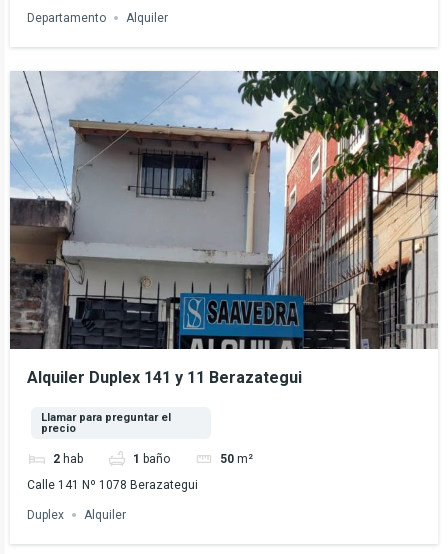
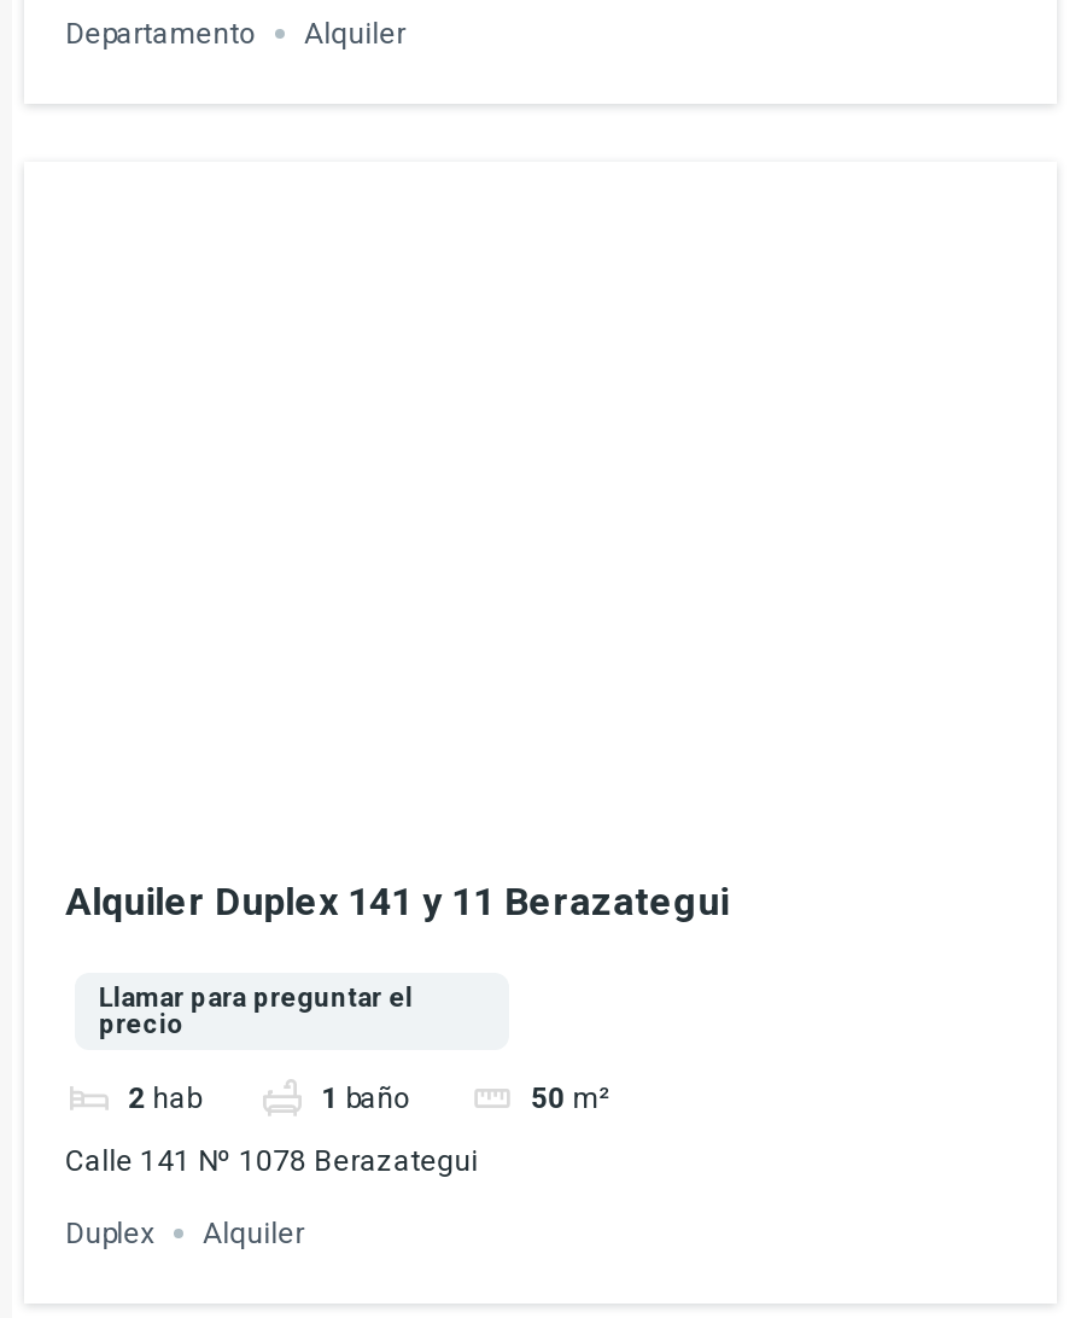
[9,70,439,350] [image] -> none

